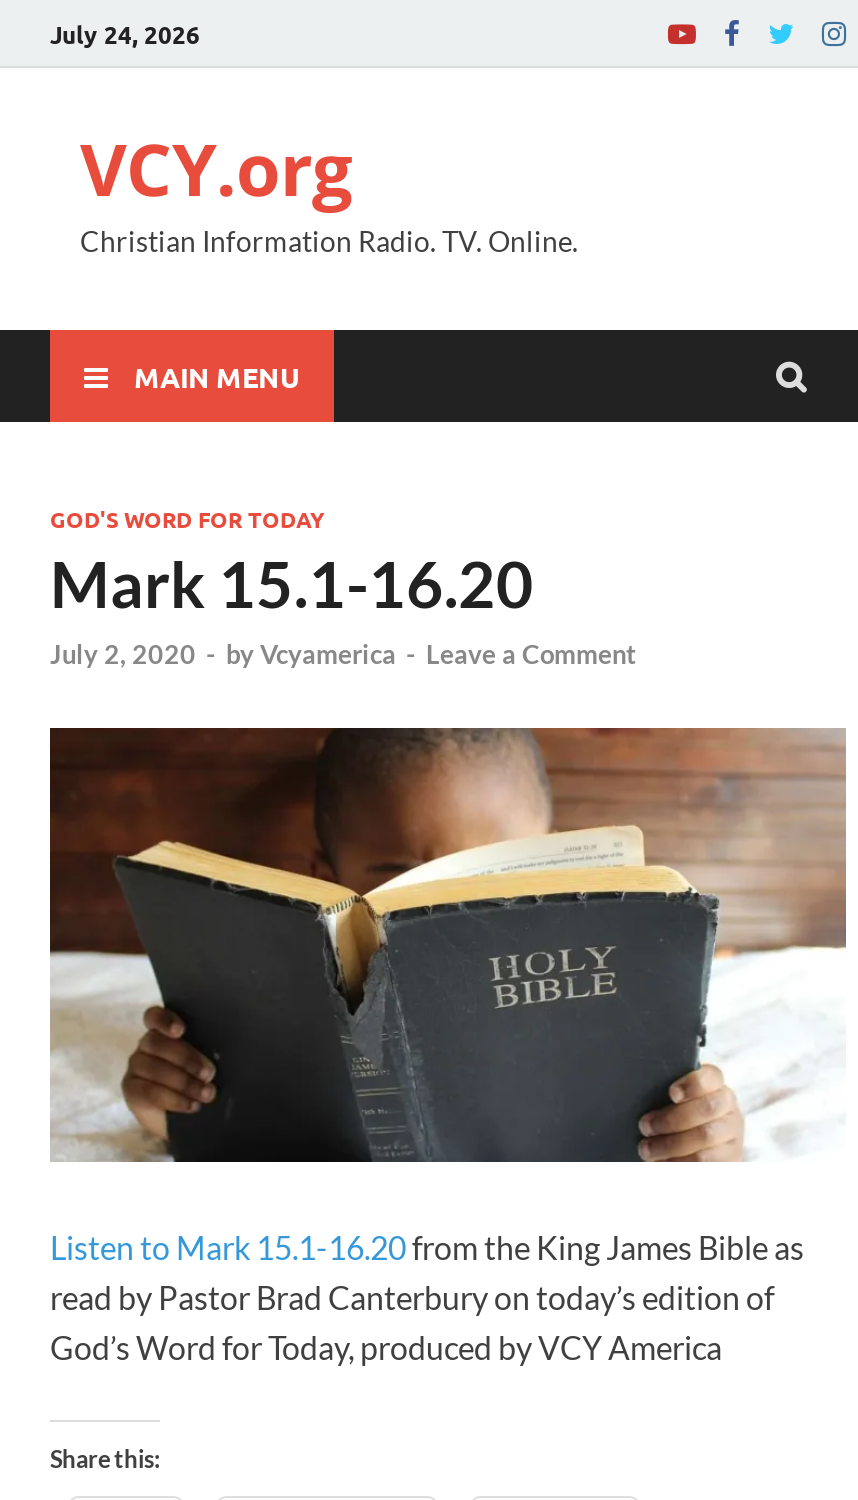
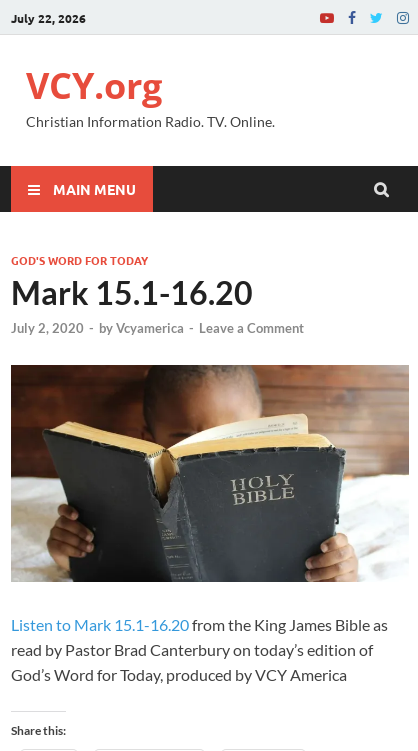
[50,17,200,49] July 24, 2026 -> [11,9,86,25] July 22, 2026

